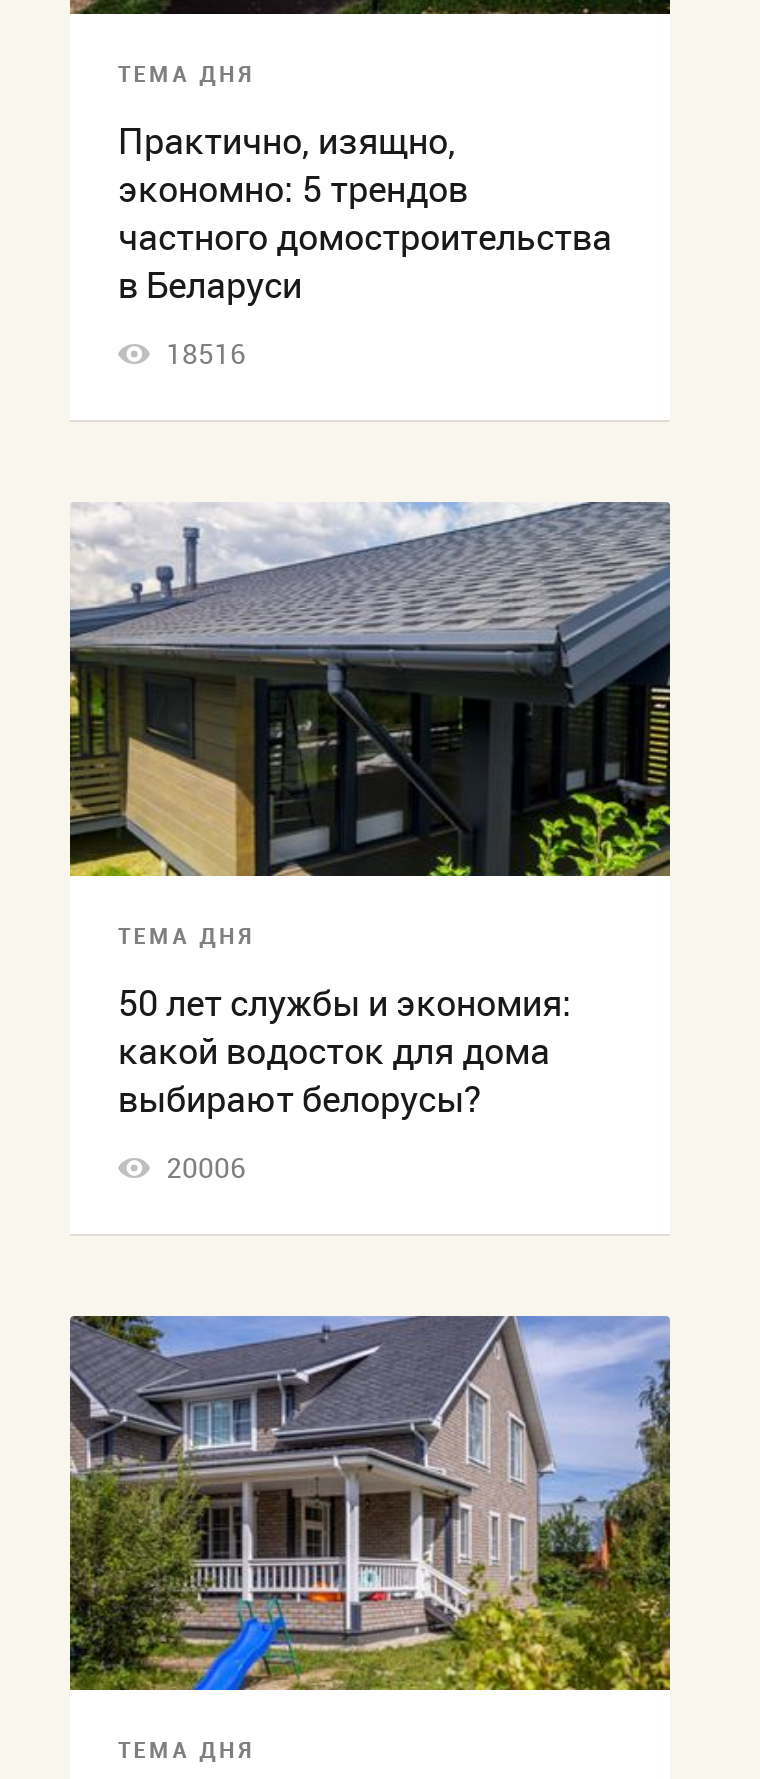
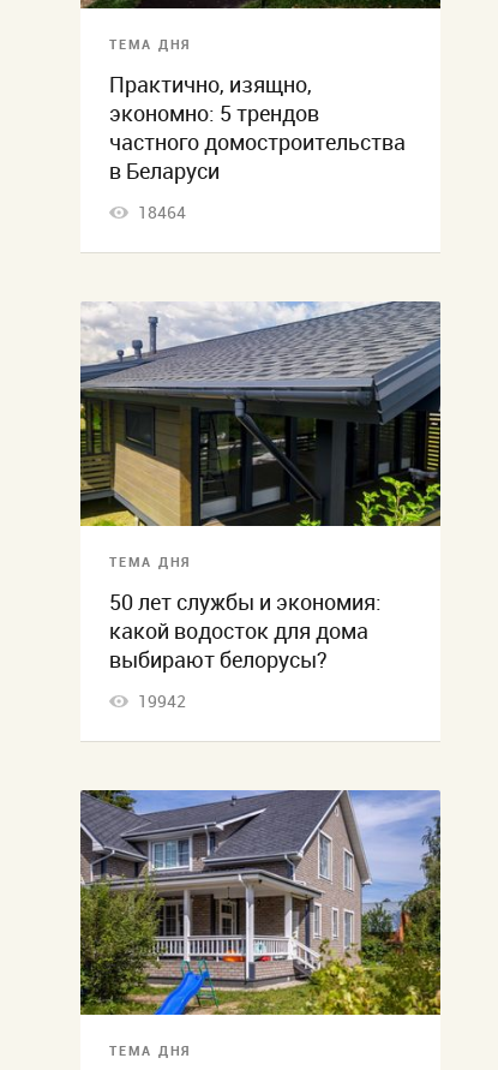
[166,338,246,370] 18516 -> [138,203,186,222] 18464
[166,1152,246,1184] 20006 -> [138,692,186,711] 19942

